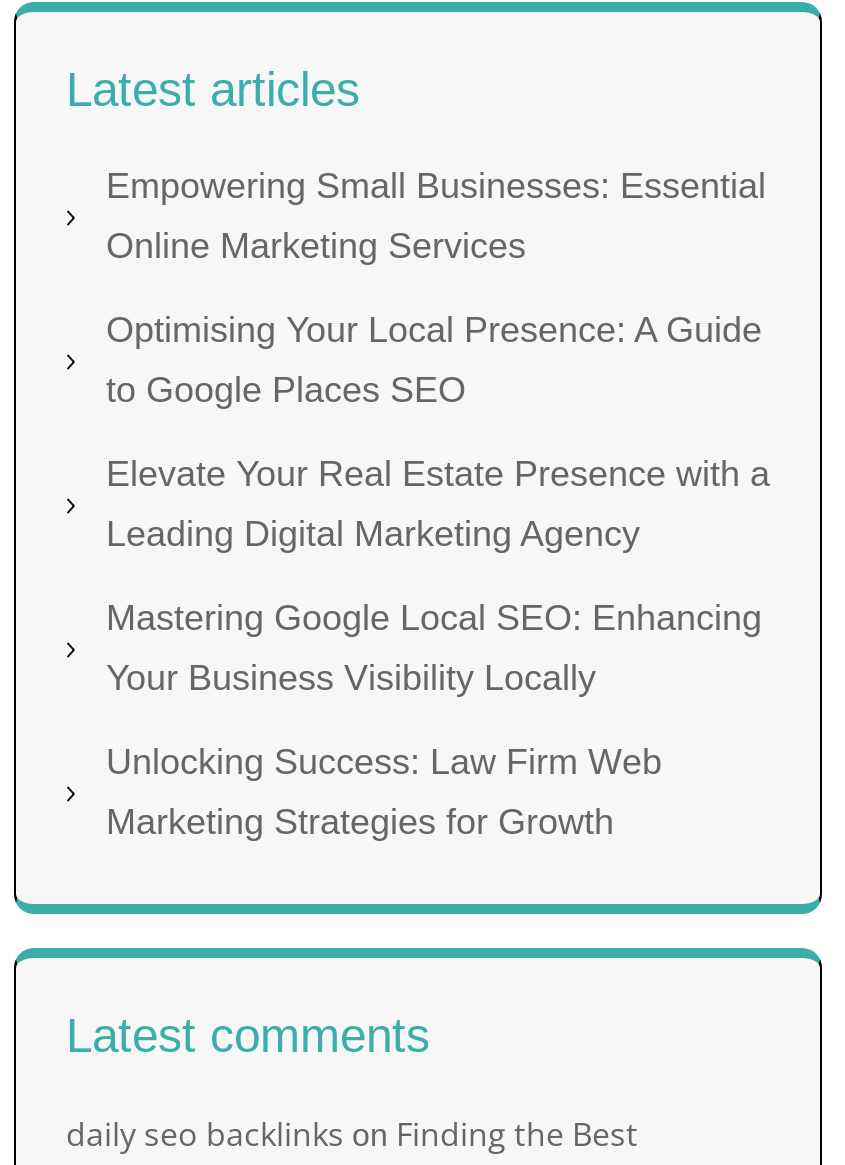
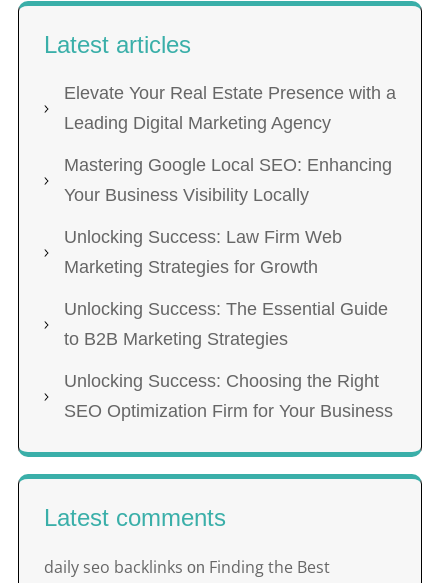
[106,166,766,410] Empowering Small Businesses: Essential | Online Marketing Services | Optimising Your Local Presence: A Guide | to Google Places SEO -> none
moved [106,454,770,842] -> [64,83,396,277]: Elevate Your Real Estate Presence with a | Leading Digital Marketing Agency | Mastering Google Local SEO: Enhancing | Your Business Visibility Locally | Unlocking Success: Law Firm Web | Marketing Strategies for Growth
none -> [64,299,393,421] Unlocking Success: The Essential Guide | to B2B Marketing Strategies | Unlocking Success: Choosing the Right | SEO Optimization Firm for Your Business

